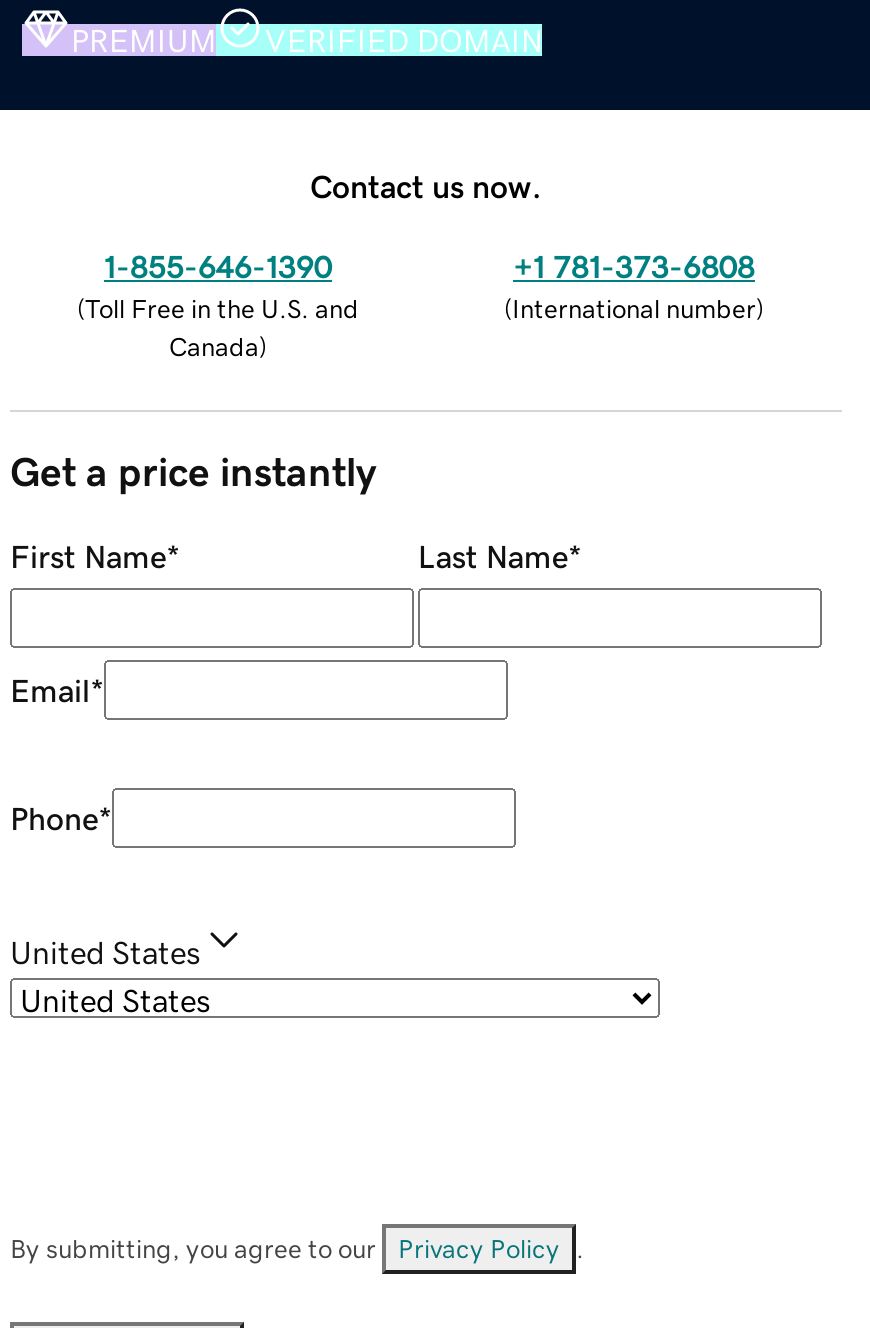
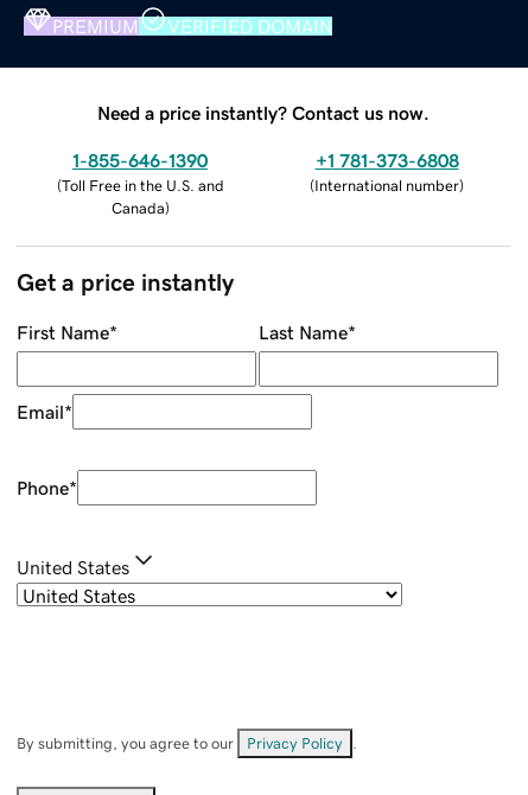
[310,169,542,201] Contact us now. -> [97,103,430,122] Need a price instantly? Contact us now.

